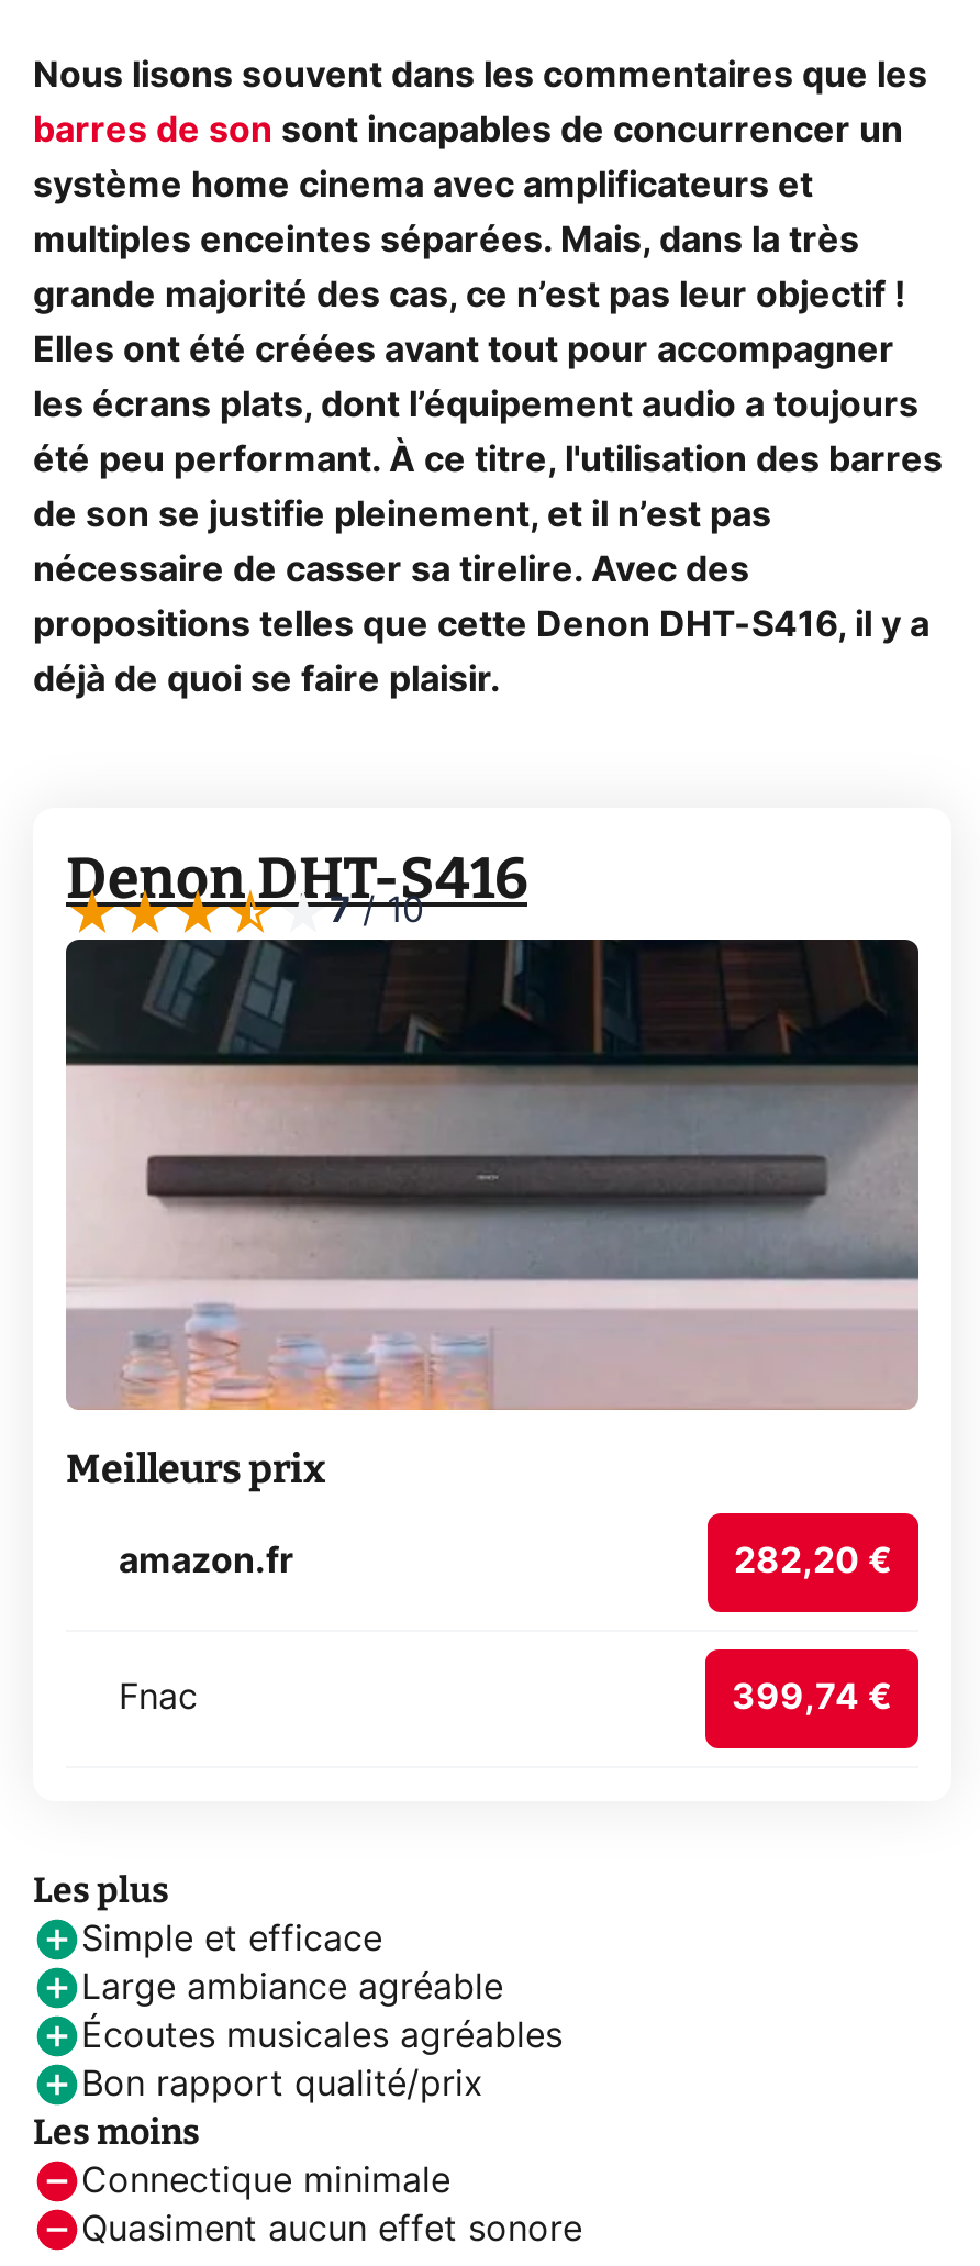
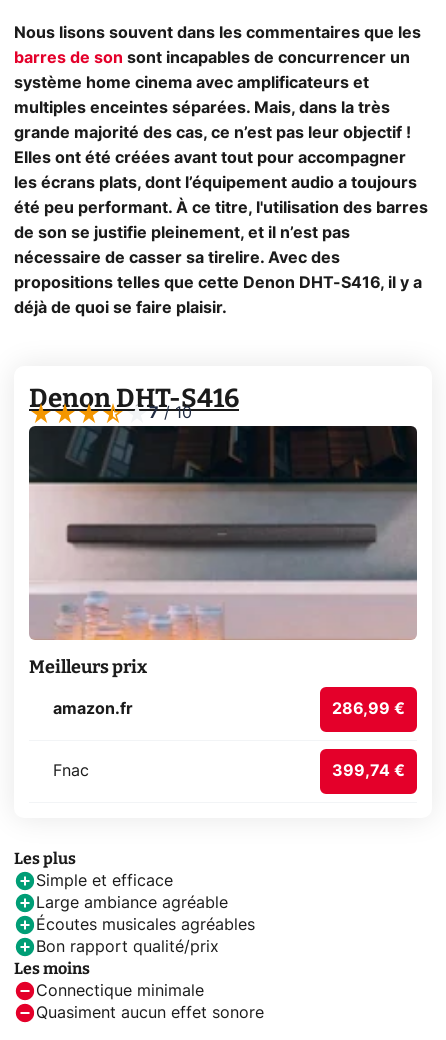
[734,1544,892,1579] 282,20 € -> [332,701,405,717] 286,99 €

